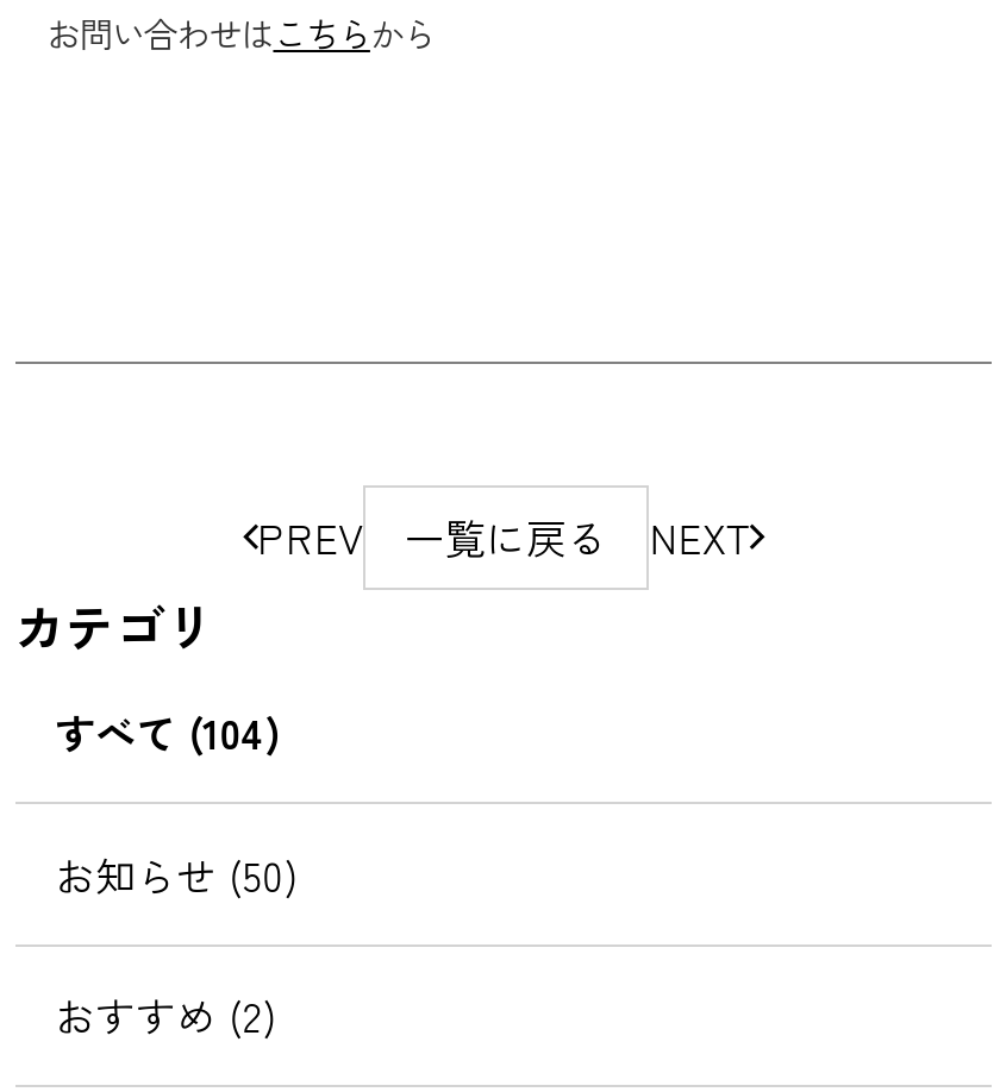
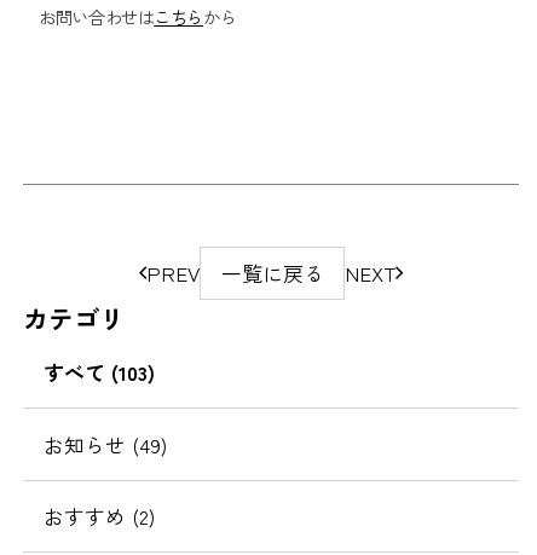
[55,701,279,761] すべて(104) -> [43,356,154,387] すべて(103)
[55,844,295,903] お知らせ(50) -> [43,429,166,459] お知らせ(49)

